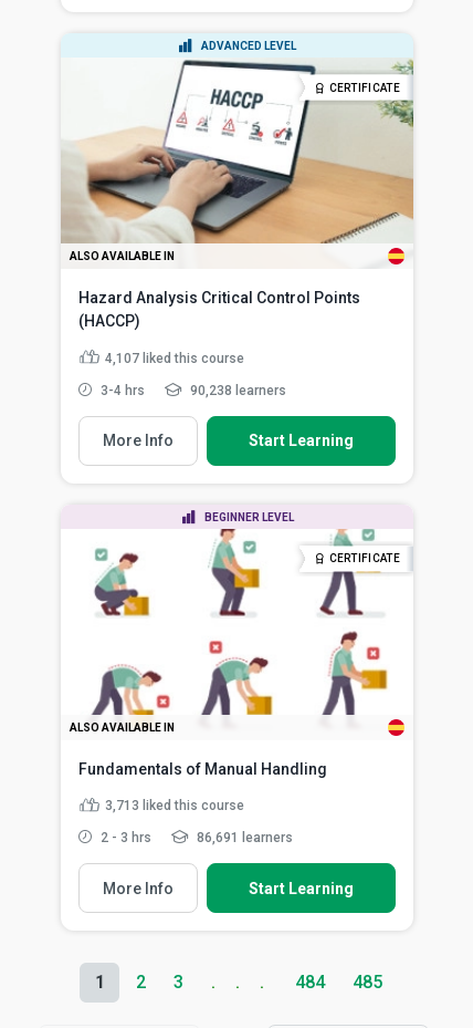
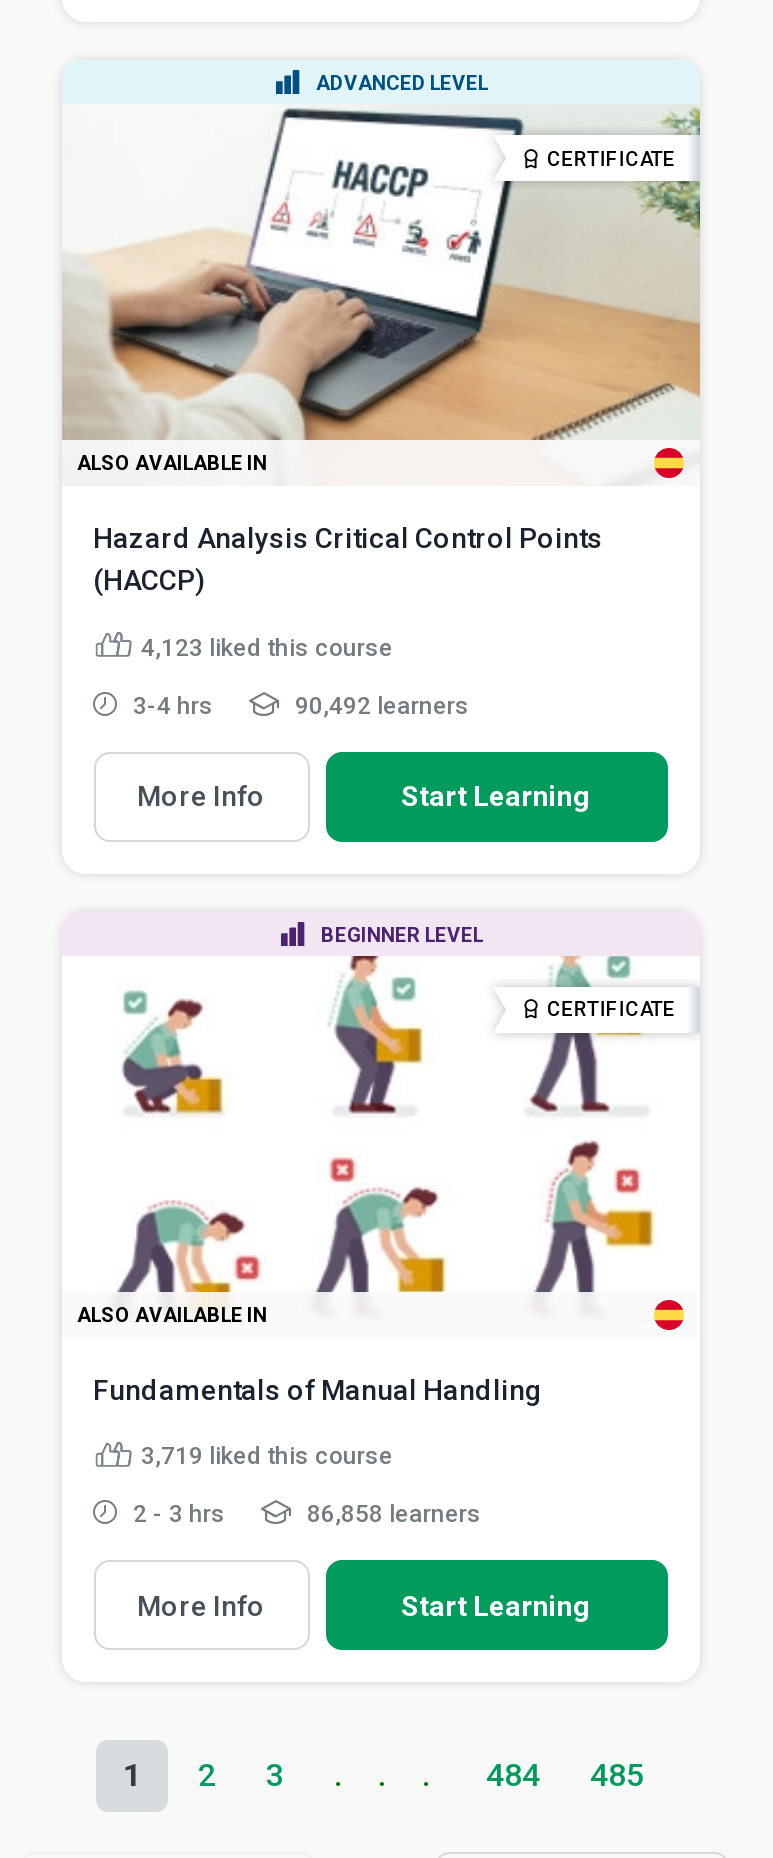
[104,351,244,366] 4,107 liked this course -> [141,634,393,662] 4,123 liked this course
[186,382,286,398] 90,238 learners -> [289,691,469,719] 90,492 learners
[104,798,244,814] 3,713 liked this course -> [141,1442,393,1470] 3,719 liked this course
[193,830,292,845] 86,691 learners -> [301,1500,481,1528] 86,858 learners

